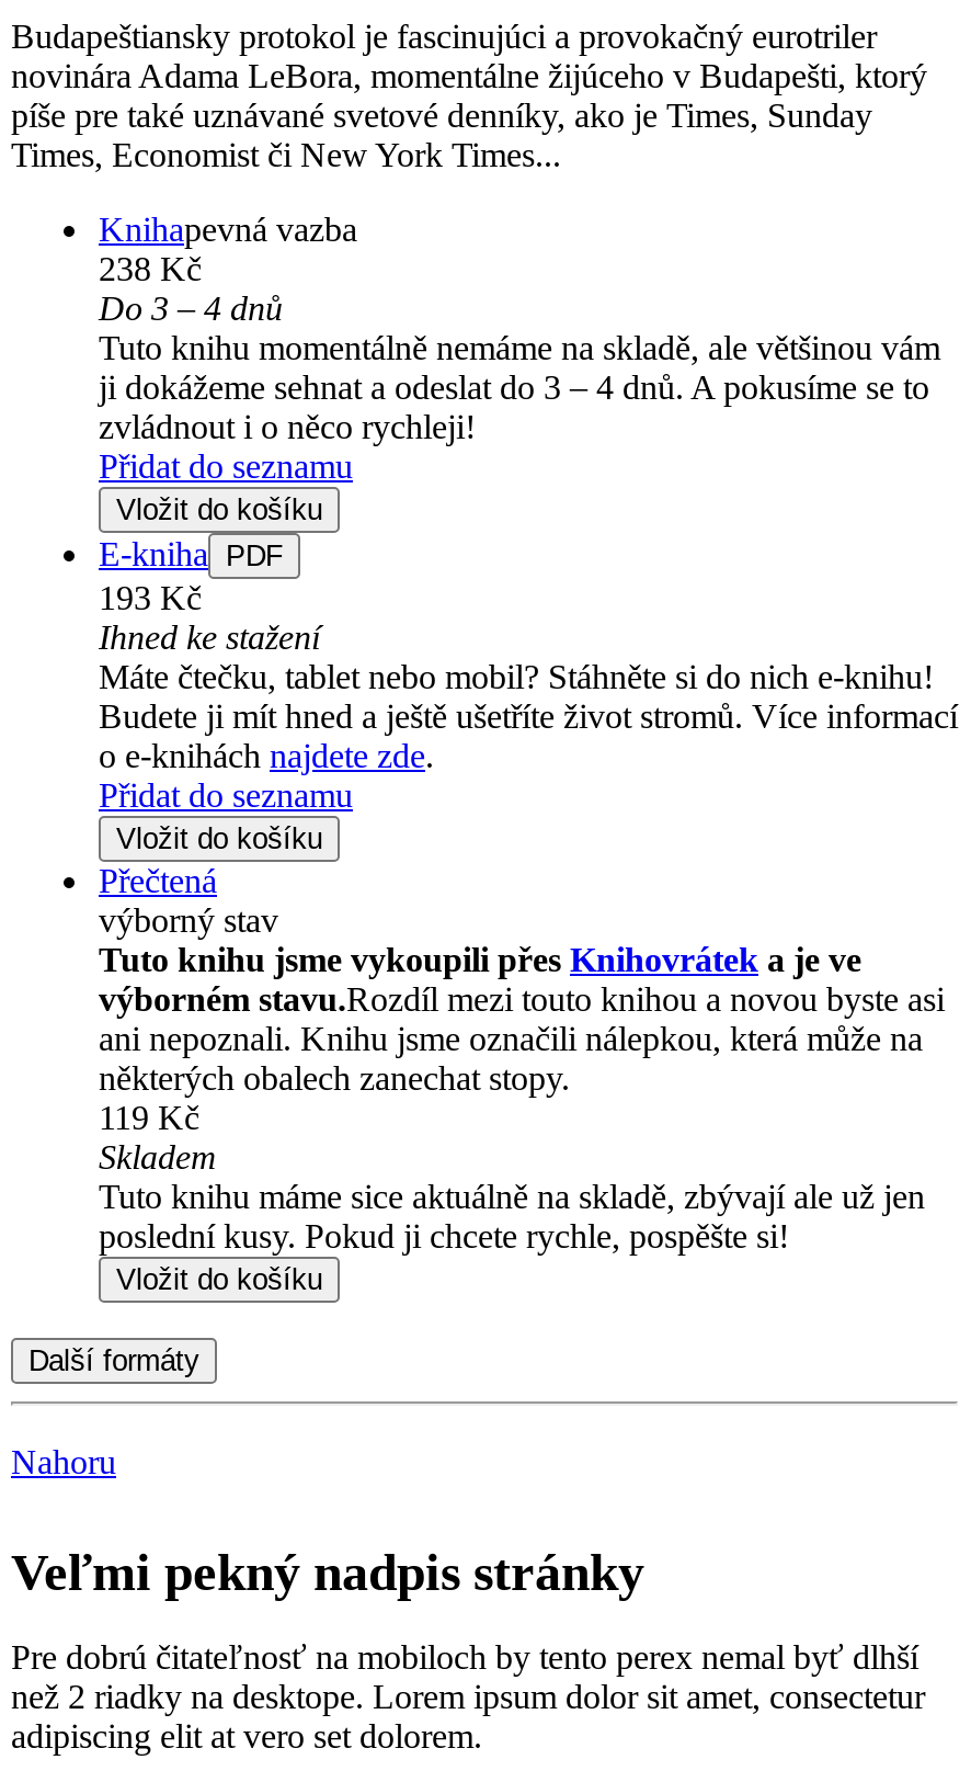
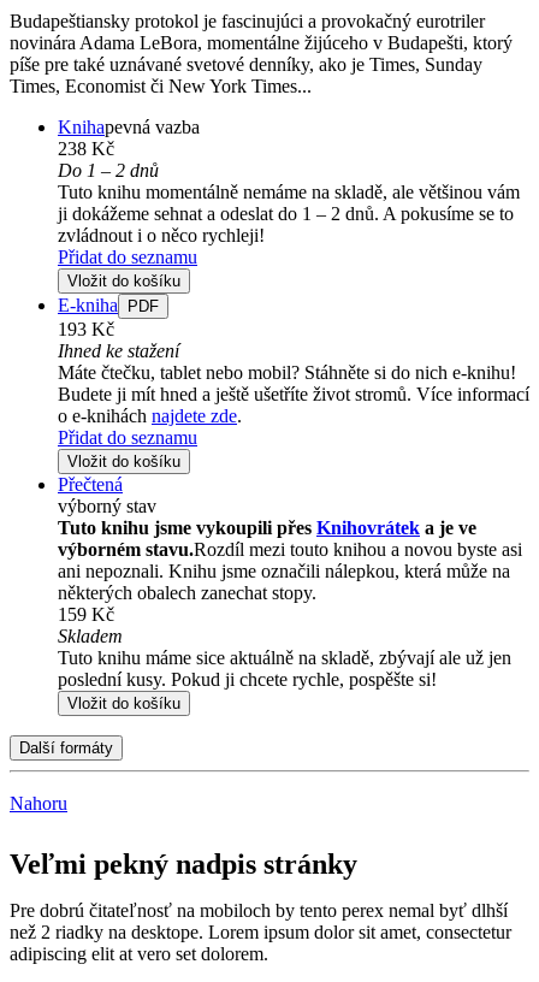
[99,290,283,328] Do 3 – 4 dnů -> [58,161,159,181] Do 1 – 2 dnů
[99,369,929,407] ji dokážeme sehnat a odeslat do 3 – 4 dnů. A pokusíme se to -> [58,204,514,224] ji dokážeme sehnat a odeslat do 1 – 2 dnů. A pokusíme se to
[99,1100,199,1137] 119 Kč -> [58,605,114,625] 159 Kč

